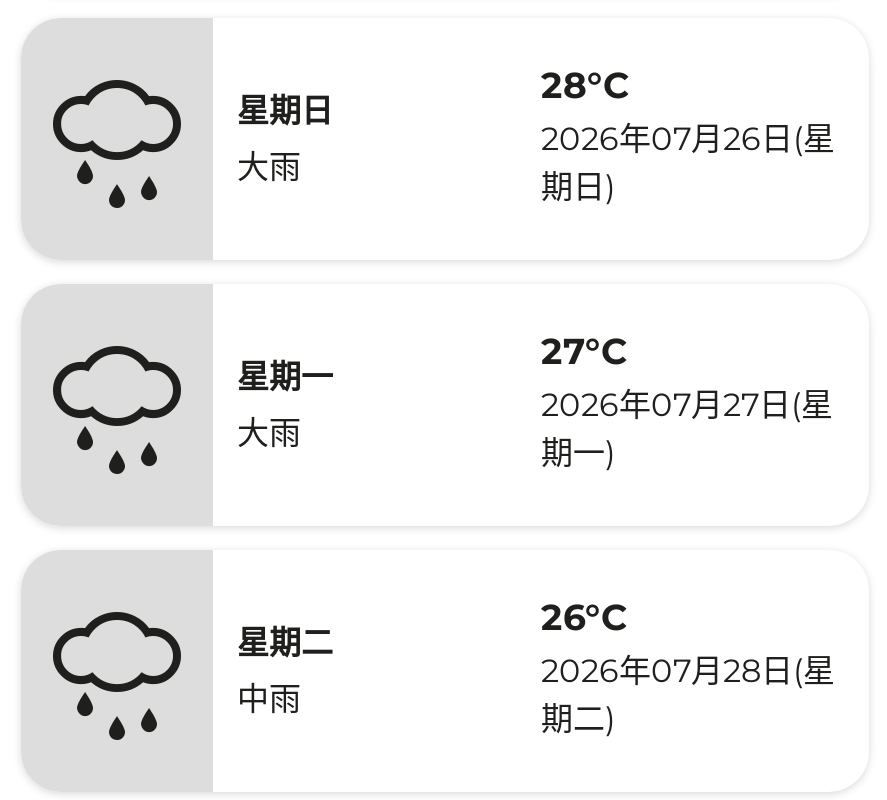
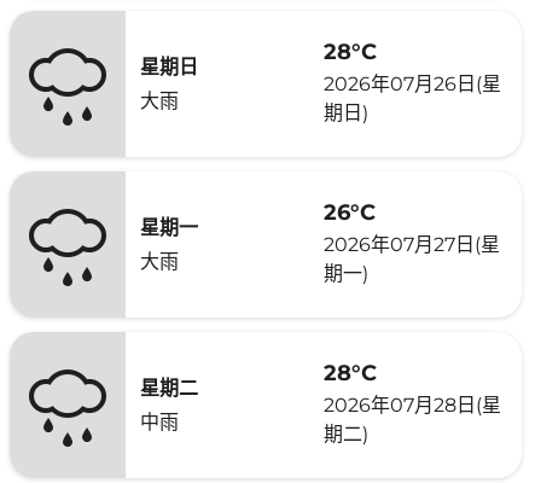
[541,330,627,374] 27°C -> [324,199,376,226] 26°C
[541,596,627,640] 26°C -> [324,360,377,386] 28°C

